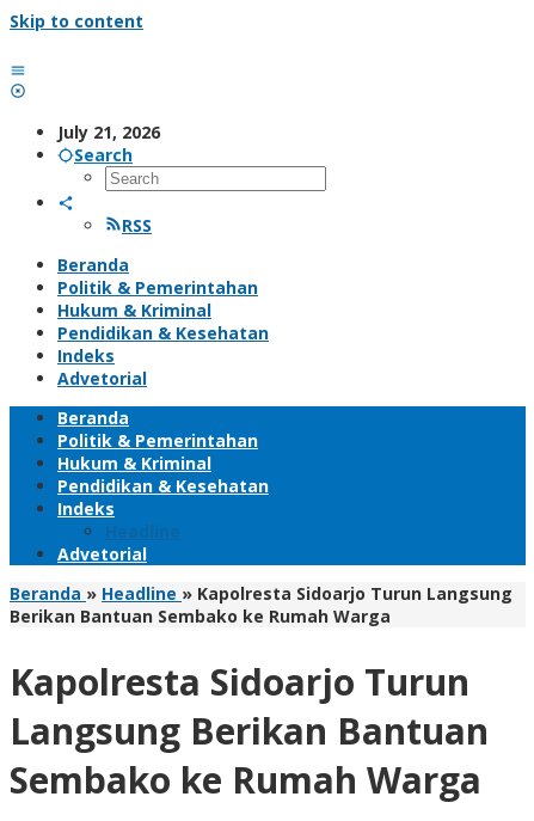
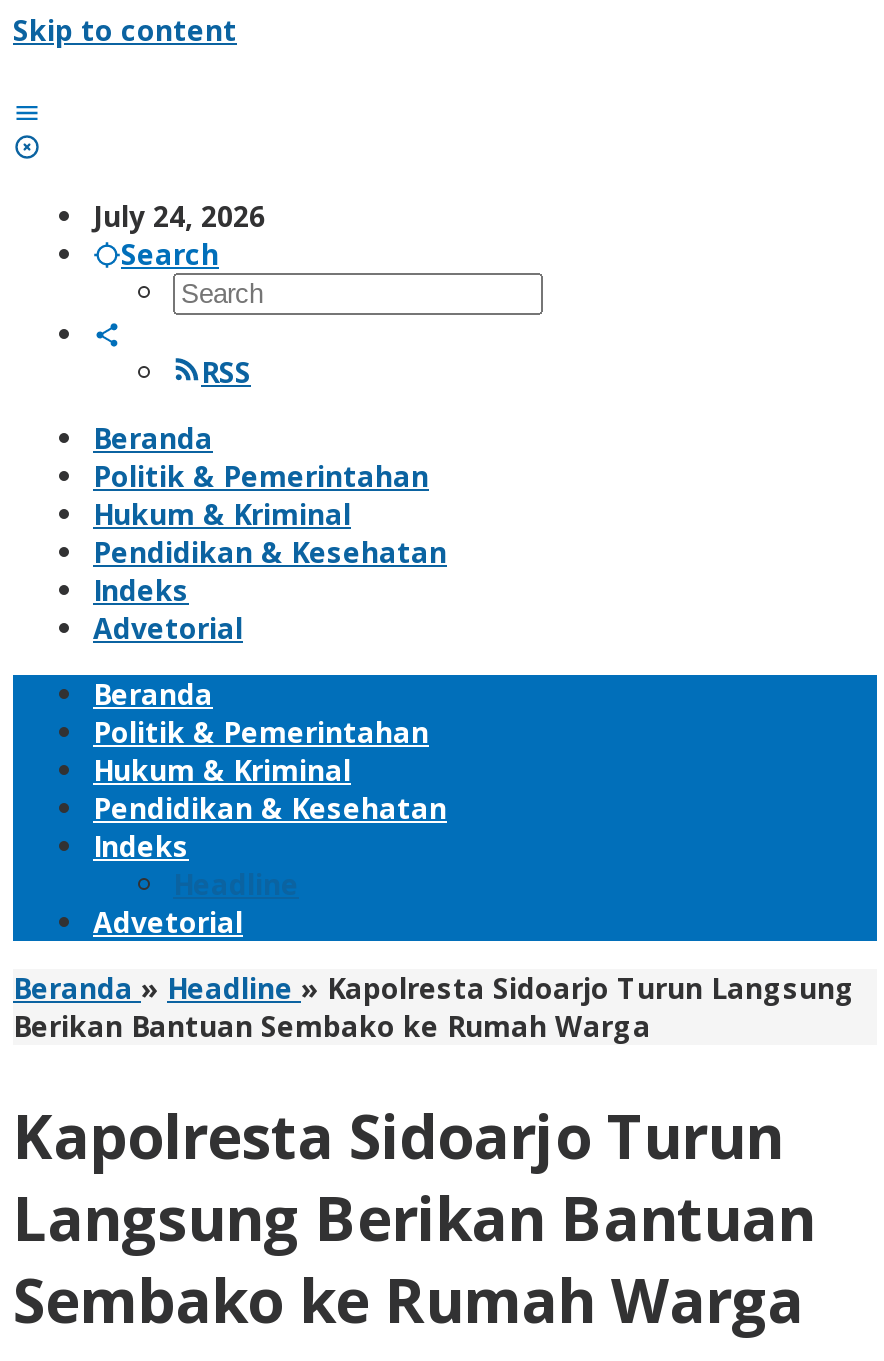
[57,121,160,143] July 21, 2026 -> [93,197,265,235] July 24, 2026

